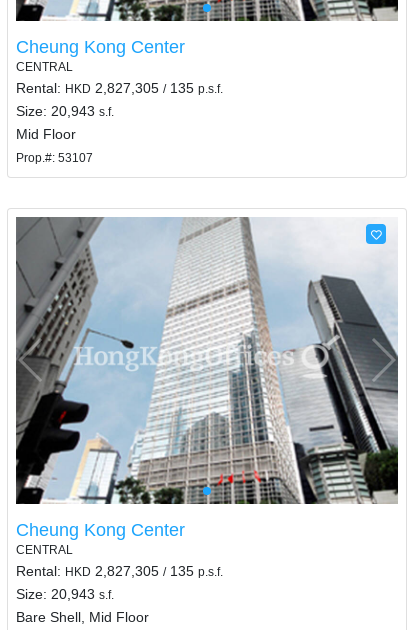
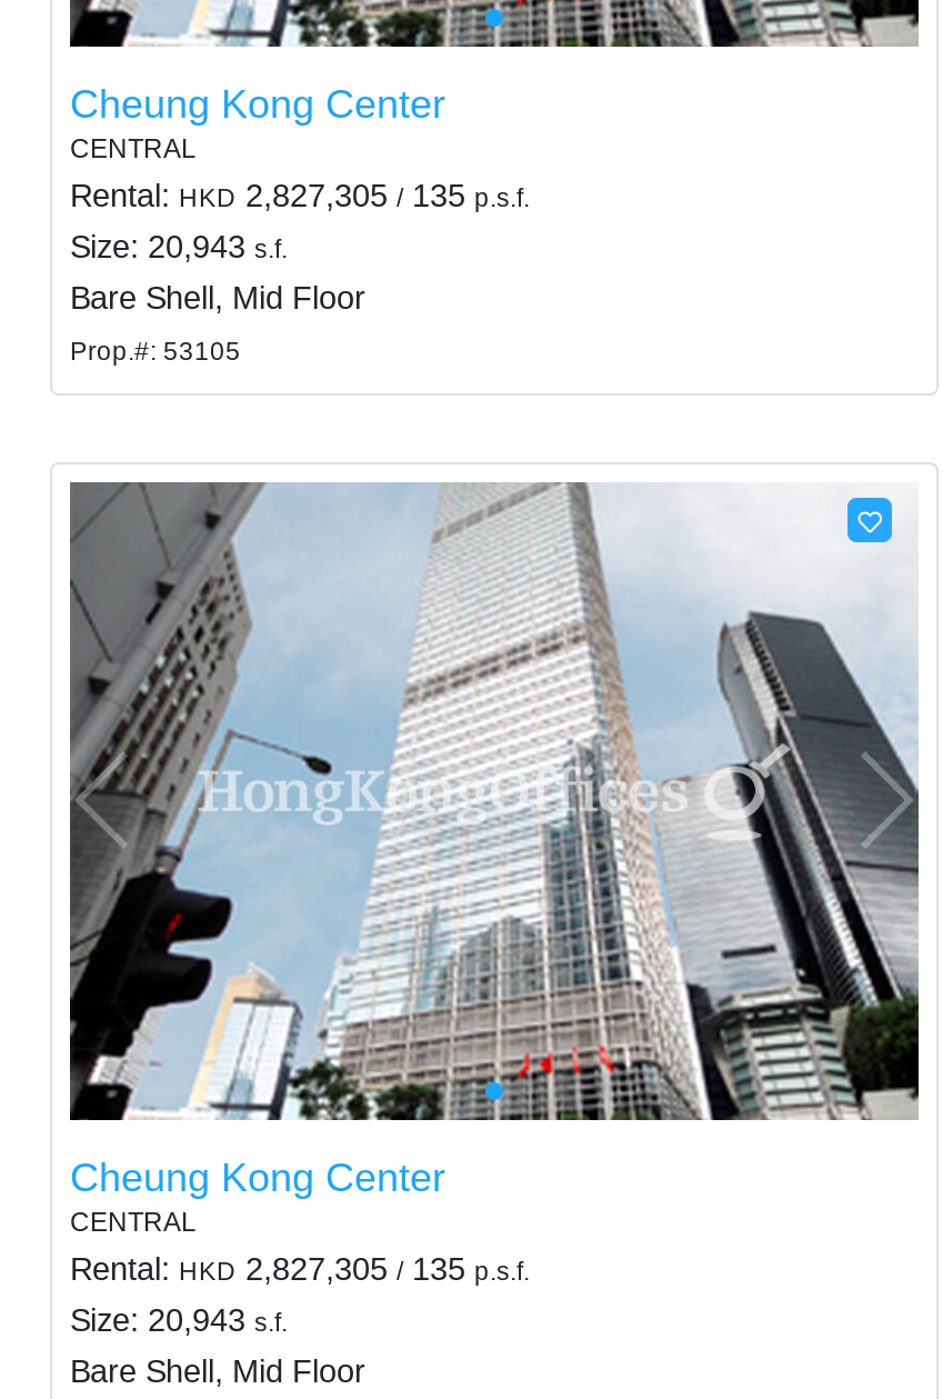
[16,126,76,142] Mid Floor -> [70,280,365,316] Bare Shell, Mid Floor
[16,152,93,164] Prop.#: 53107 -> [70,338,241,365] Prop.#: 53105

